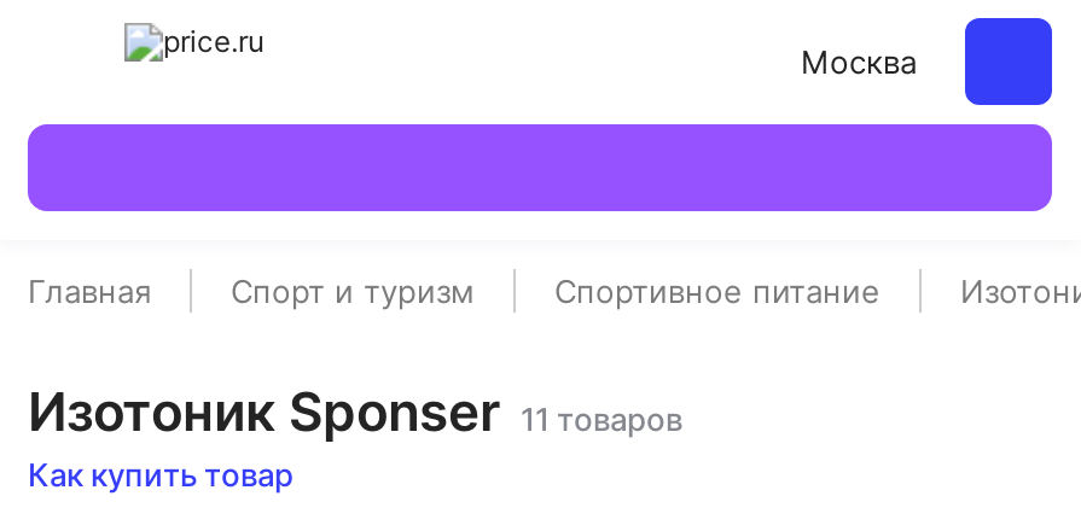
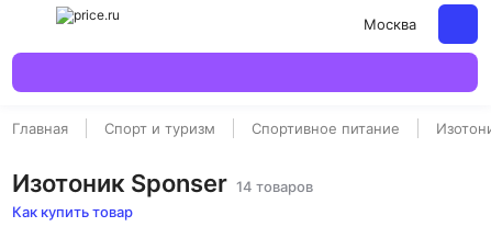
[28,380,682,443] Изотоник Sponser 11 товаров -> [12,169,313,197] Изотоник Sponser 14 товаров

